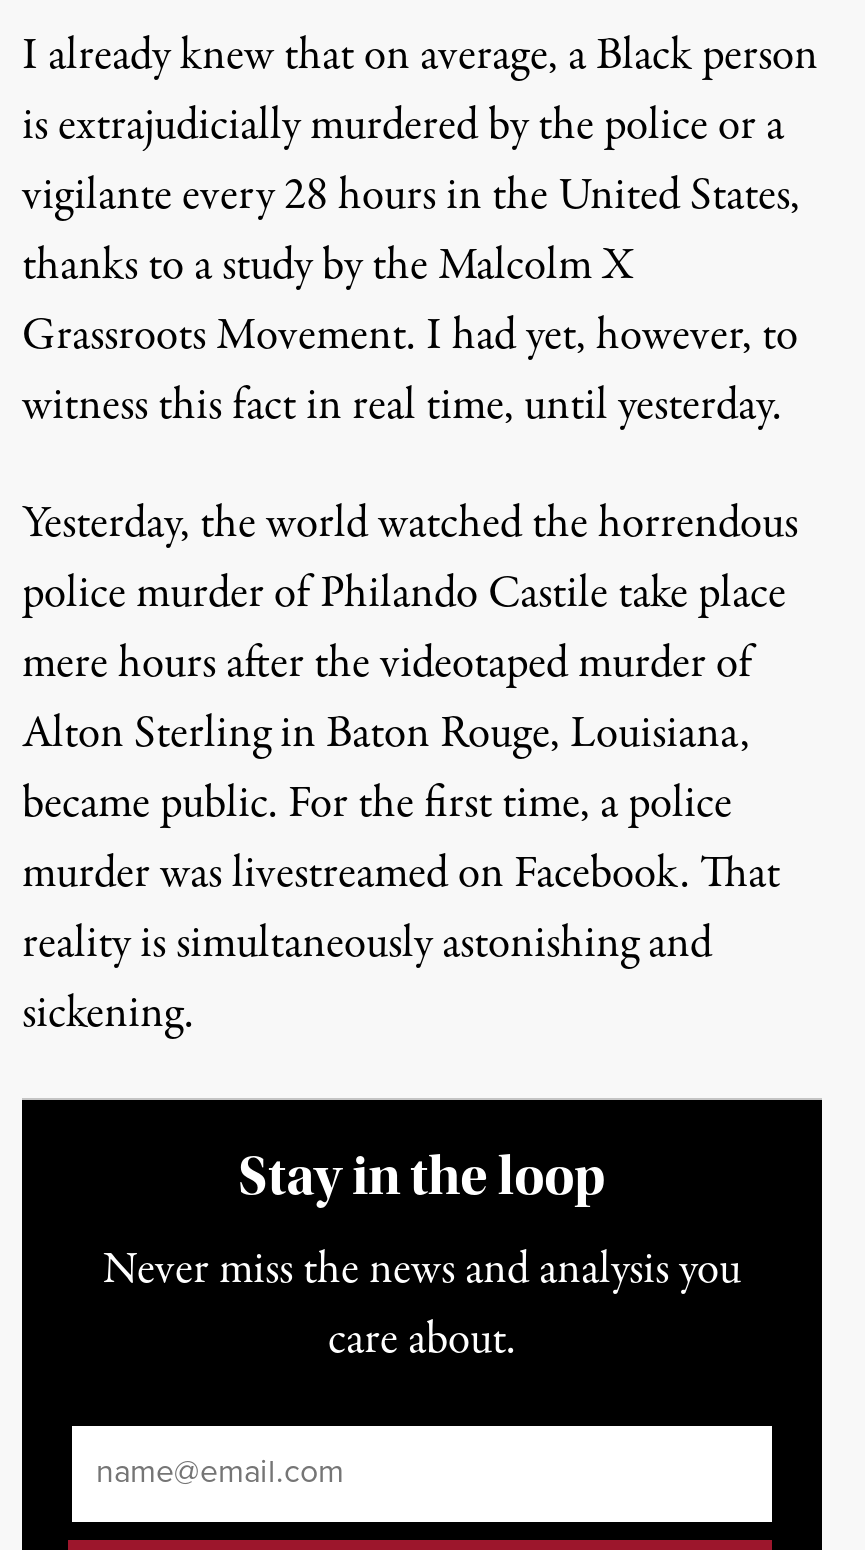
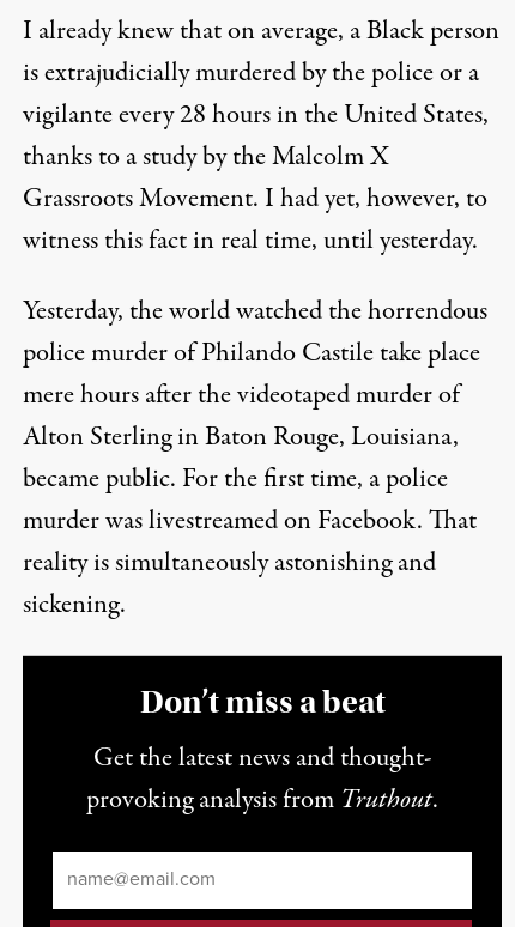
[238,1144,606,1208] Stay in the loop -> [140,683,385,721] Don’t miss a beat
[103,1238,741,1372] Never miss the news and analysis you | care about. -> [86,739,438,819] Get the latest news and thought- | provoking analysis from Truthout.

